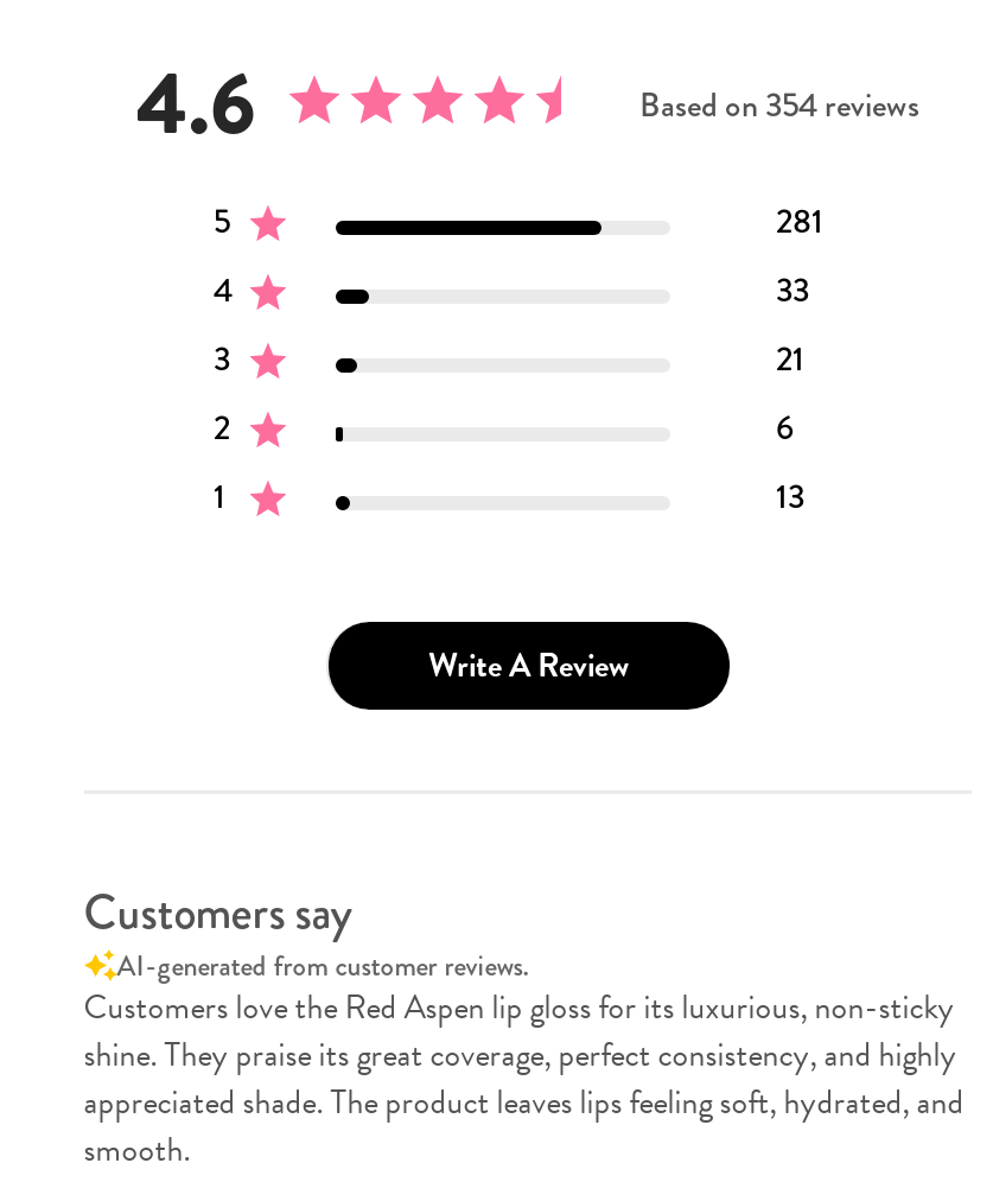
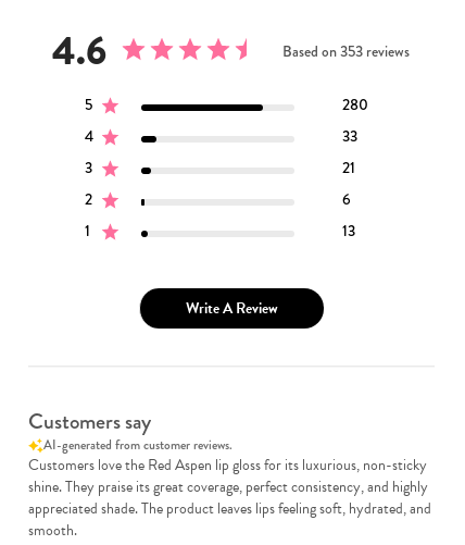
[639,81,919,129] Based on 354 reviews -> [283,40,410,62] Based on 353 reviews
[776,198,823,245] 281 -> [343,94,369,116] 280

